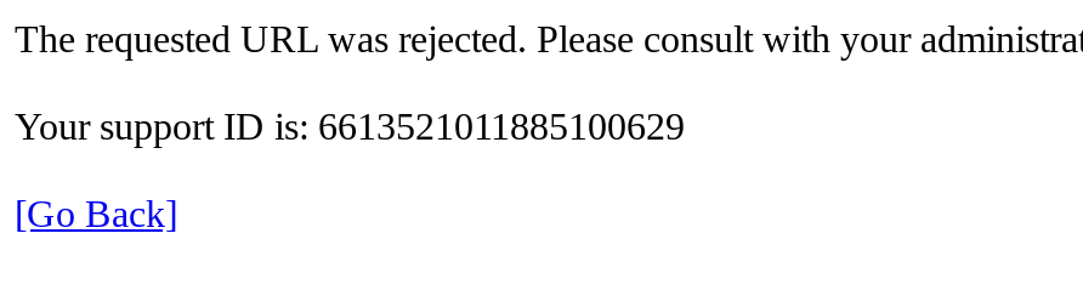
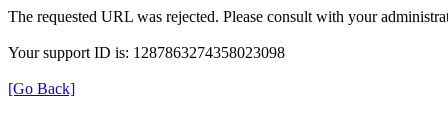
[15,106,685,147] Your support ID is: 6613521011885100629 -> [8,44,285,61] Your support ID is: 1287863274358023098

